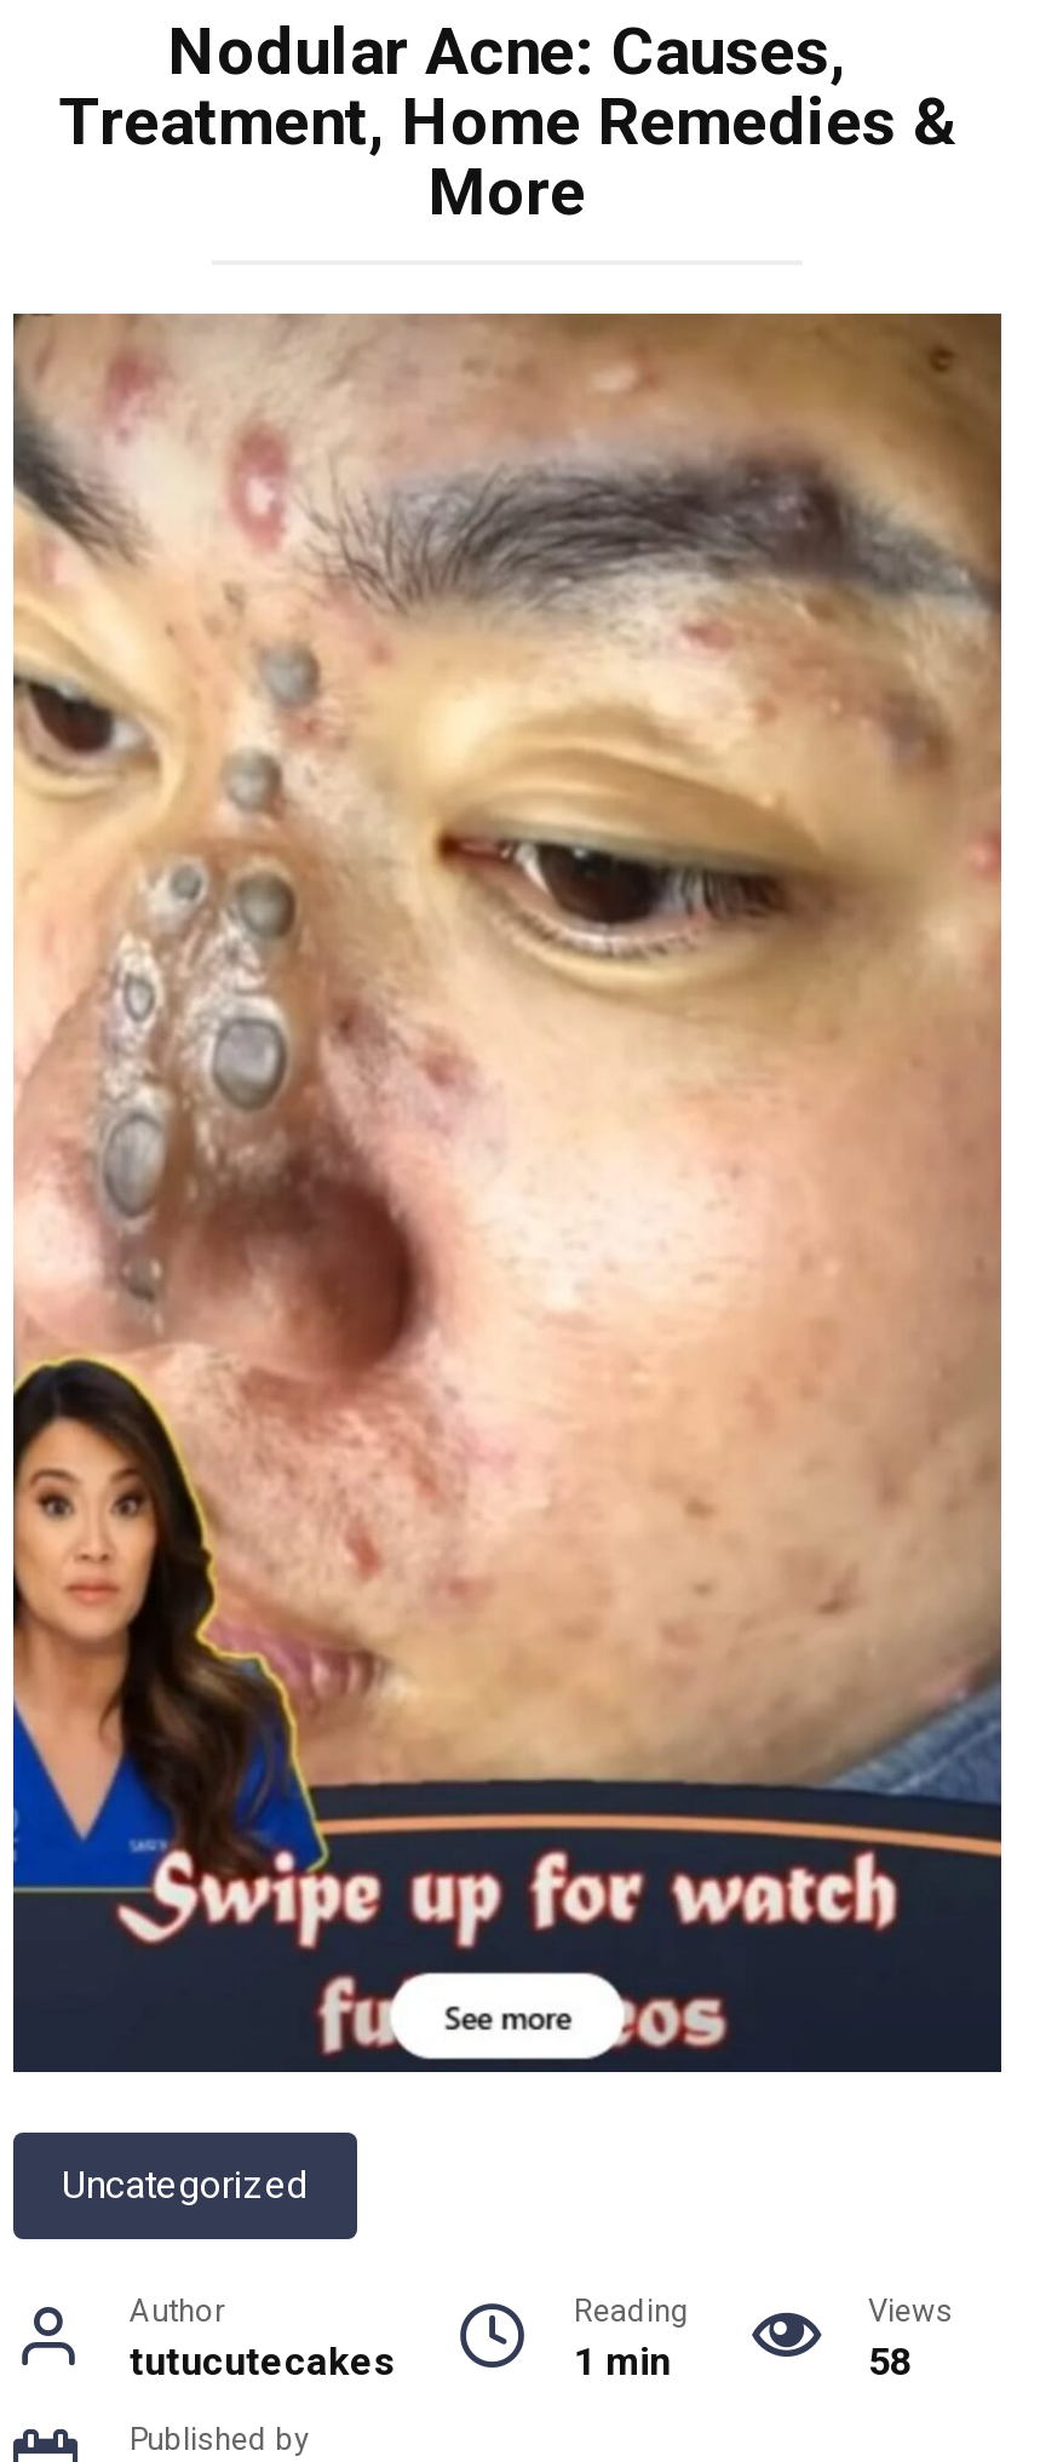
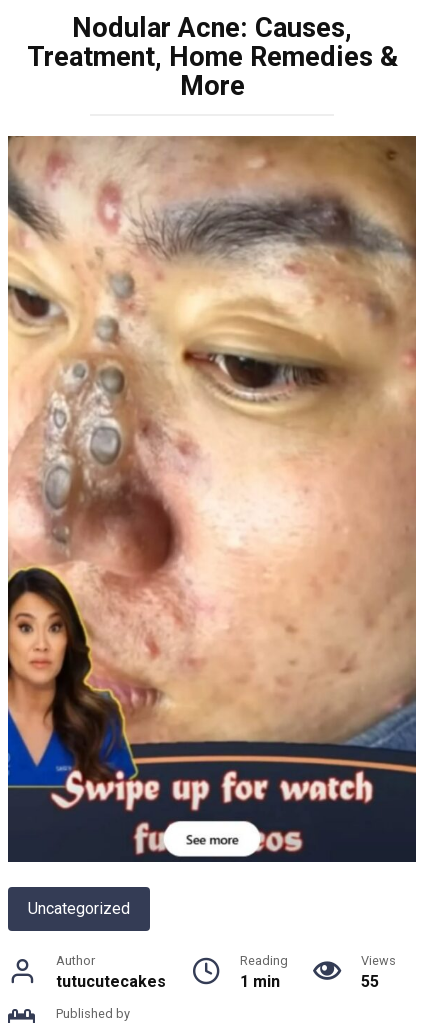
[868,2338,912,2384] 58 -> [361,972,379,991] 55

